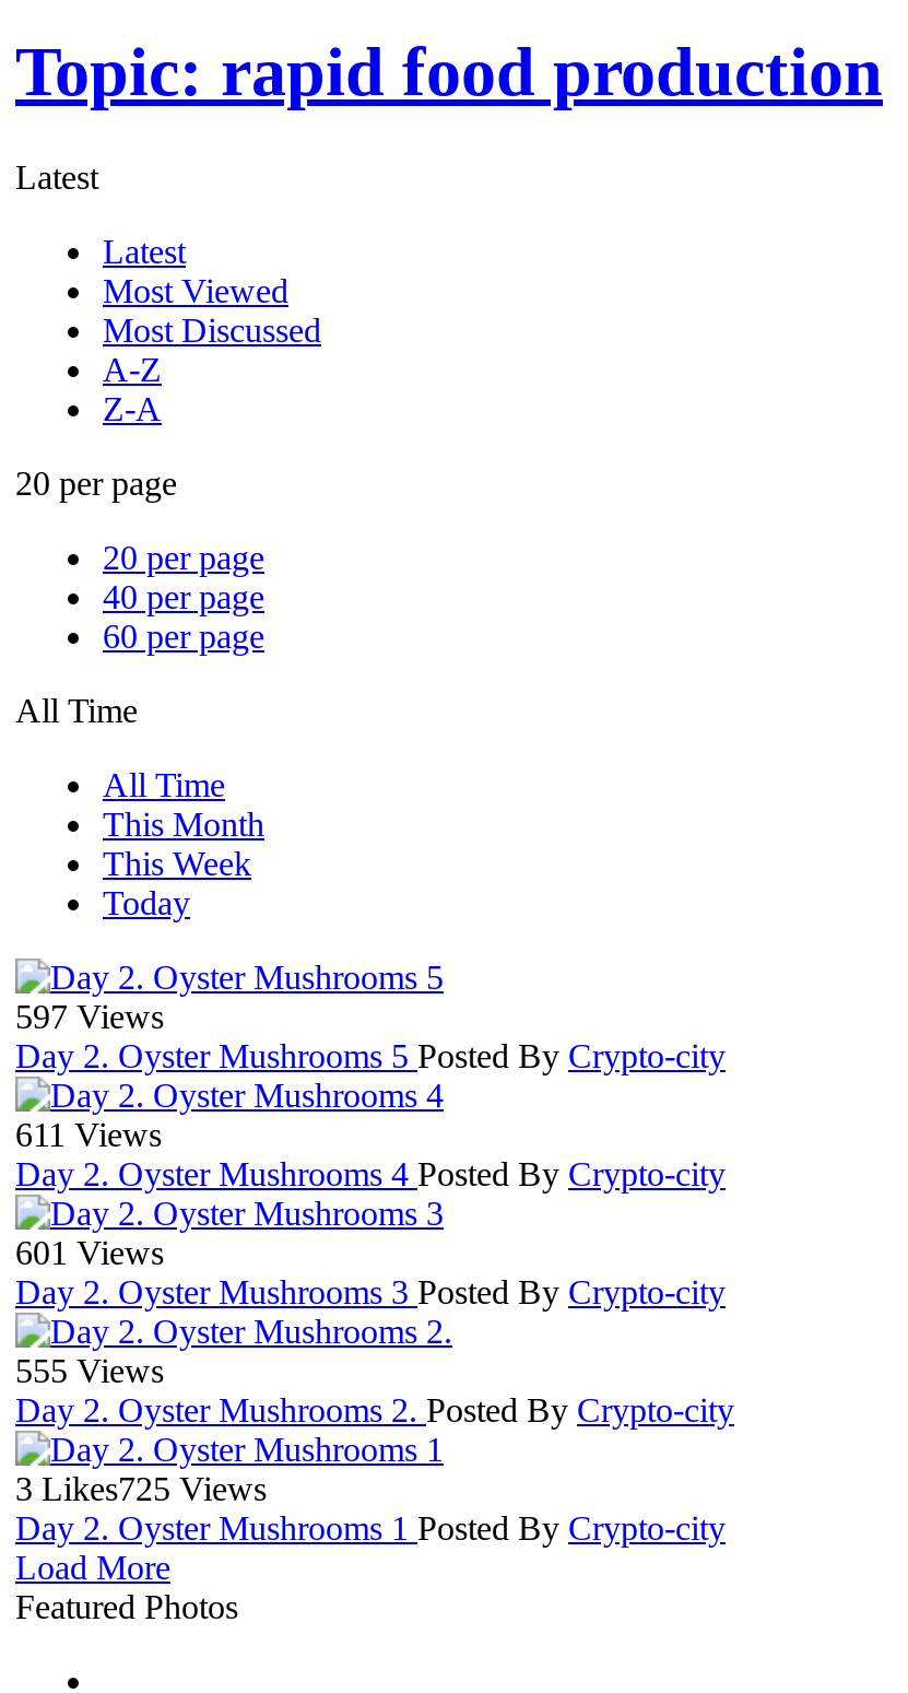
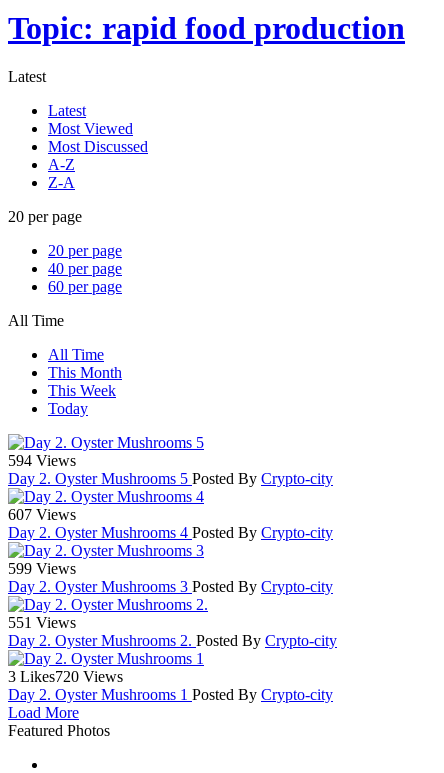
[15,998,164,1035] 597 Views -> [8,452,76,469] 594 Views
[15,1116,162,1154] 611 Views -> [8,506,76,523] 607 Views
[15,1234,164,1272] 601 Views -> [8,560,76,577] 599 Views
[15,1352,164,1390] 555 Views -> [8,614,76,631] 551 Views
[15,1470,267,1508] 3 Likes725 Views -> [8,668,123,685] 3 Likes720 Views

